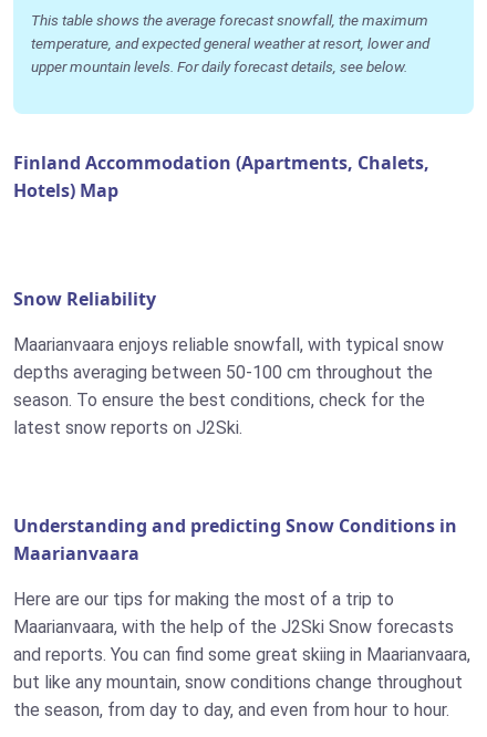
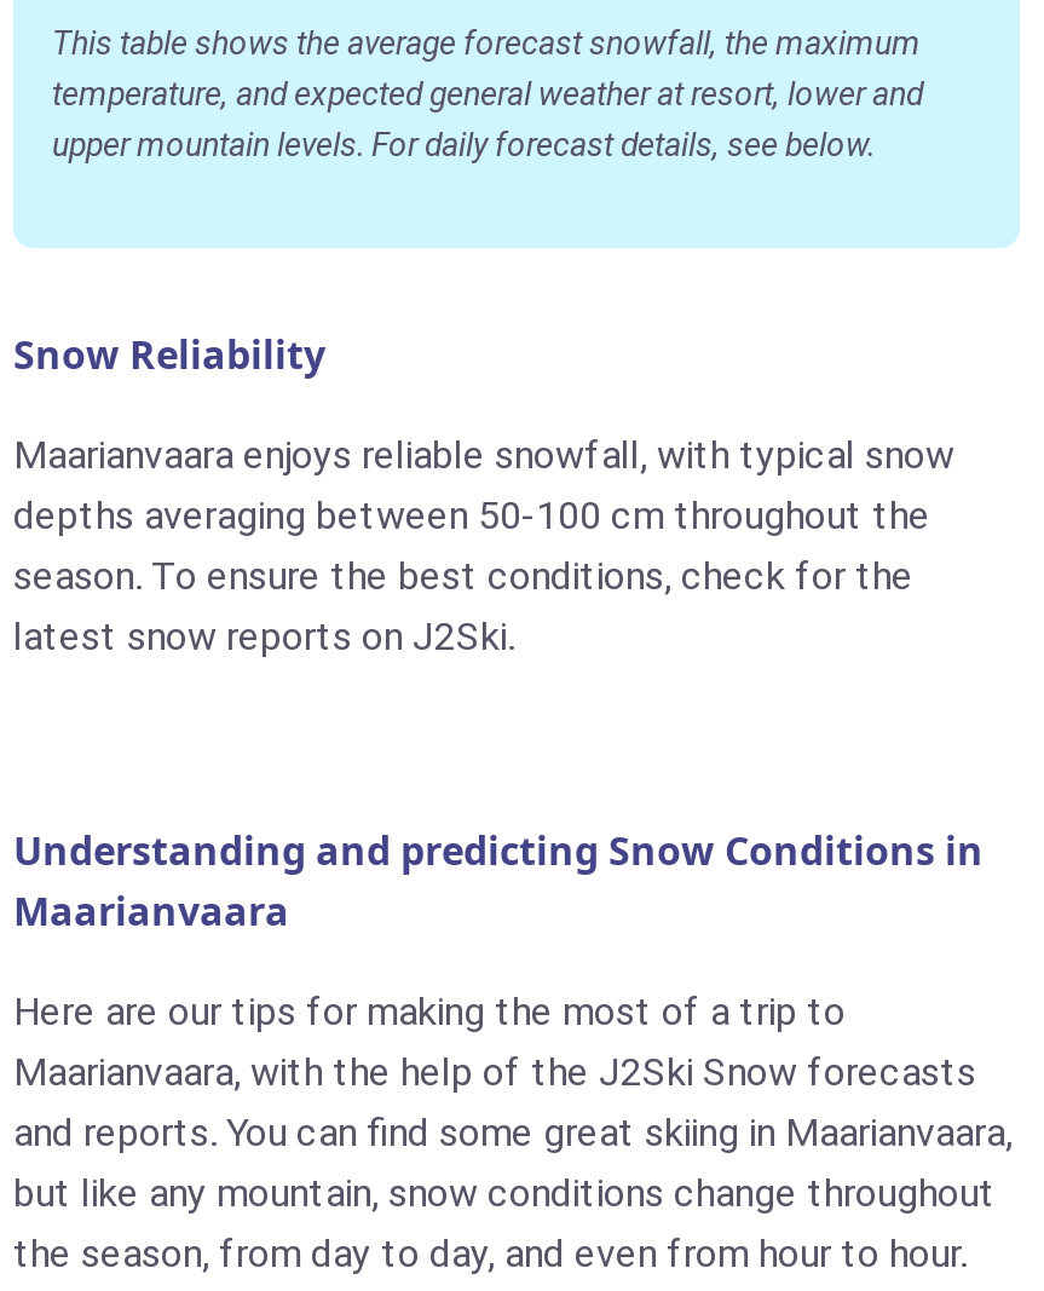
[13,151,429,203] Finland Accommodation (Apartments, Chalets, | Hotels) Map -> none

